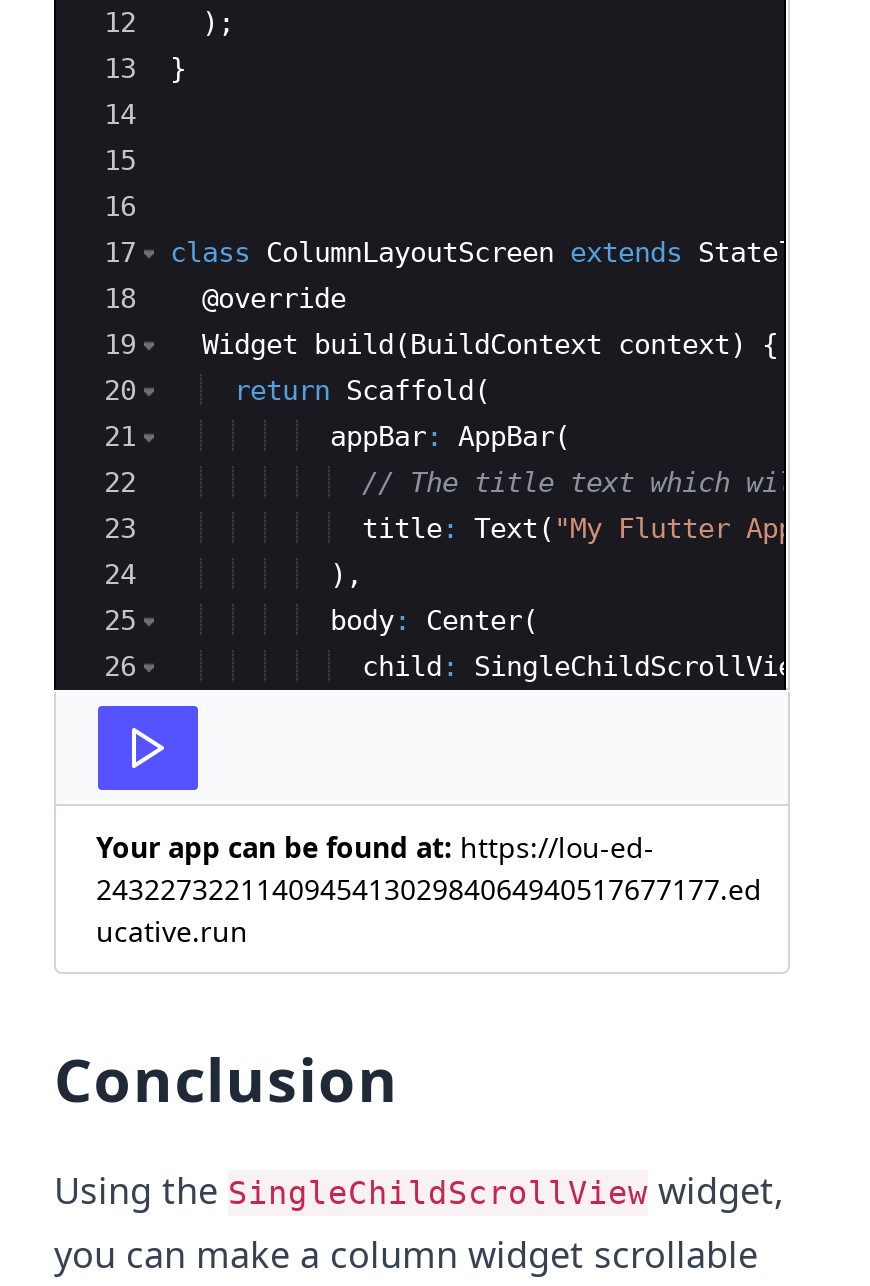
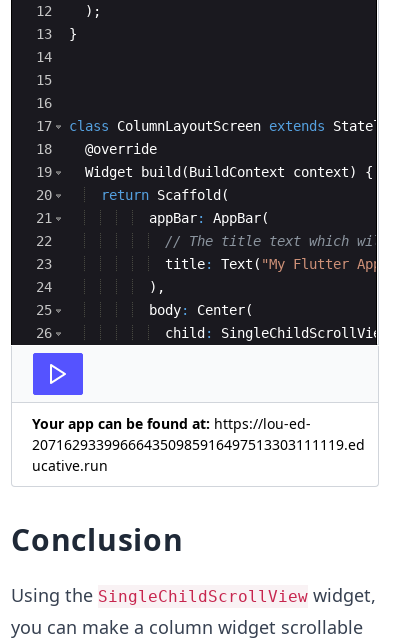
[96,871,762,909] 243227322114094541302984064940517677177.ed -> [32,435,365,454] 207162933996664350985916497513303111119.ed

